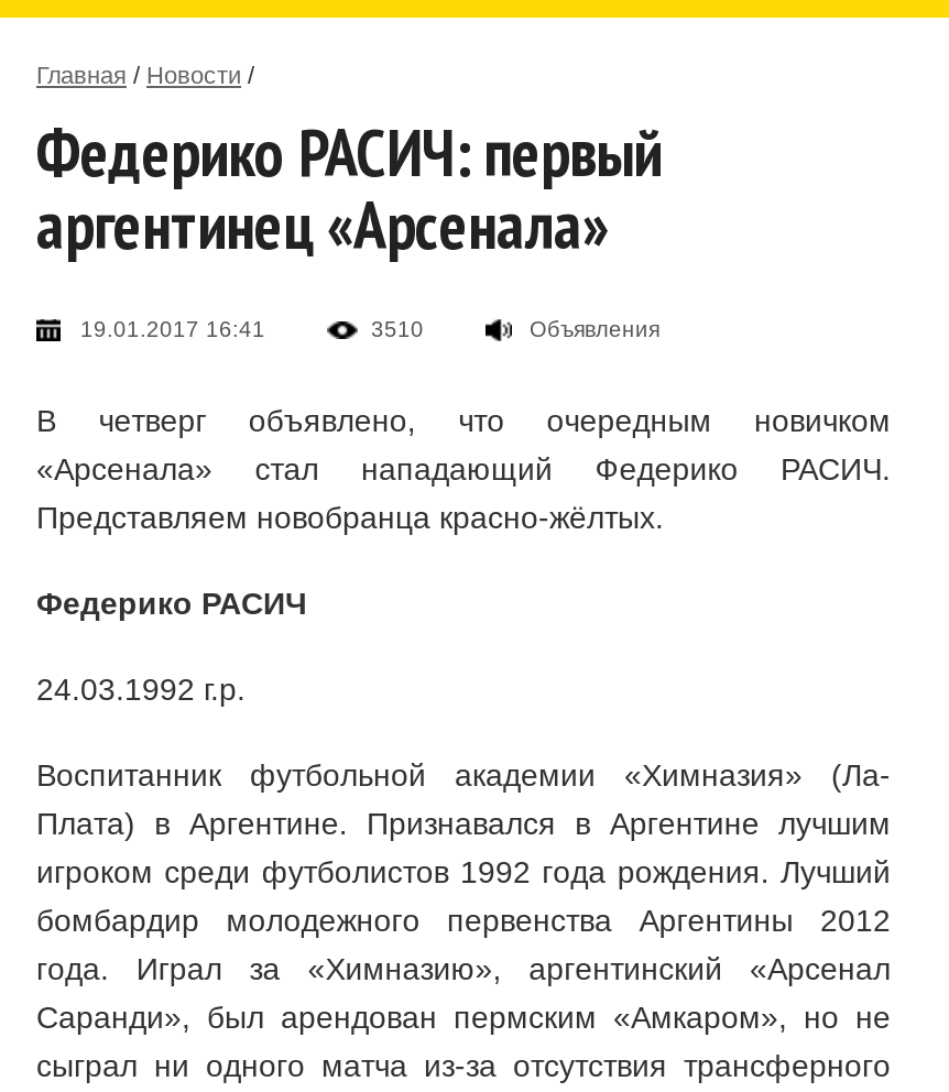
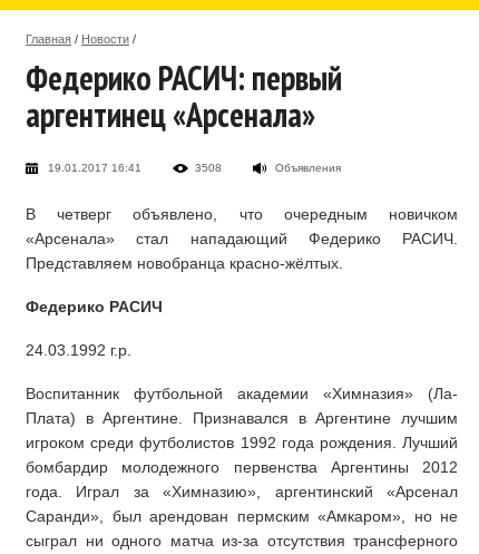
[371,317,424,341] 3510 -> [195,161,222,174] 3508

